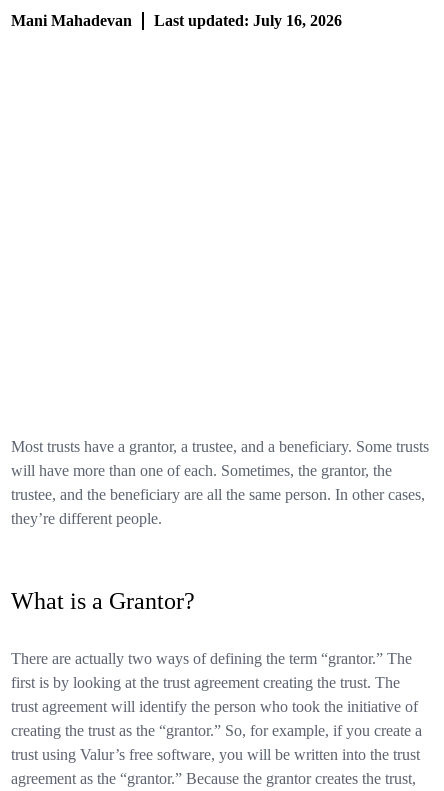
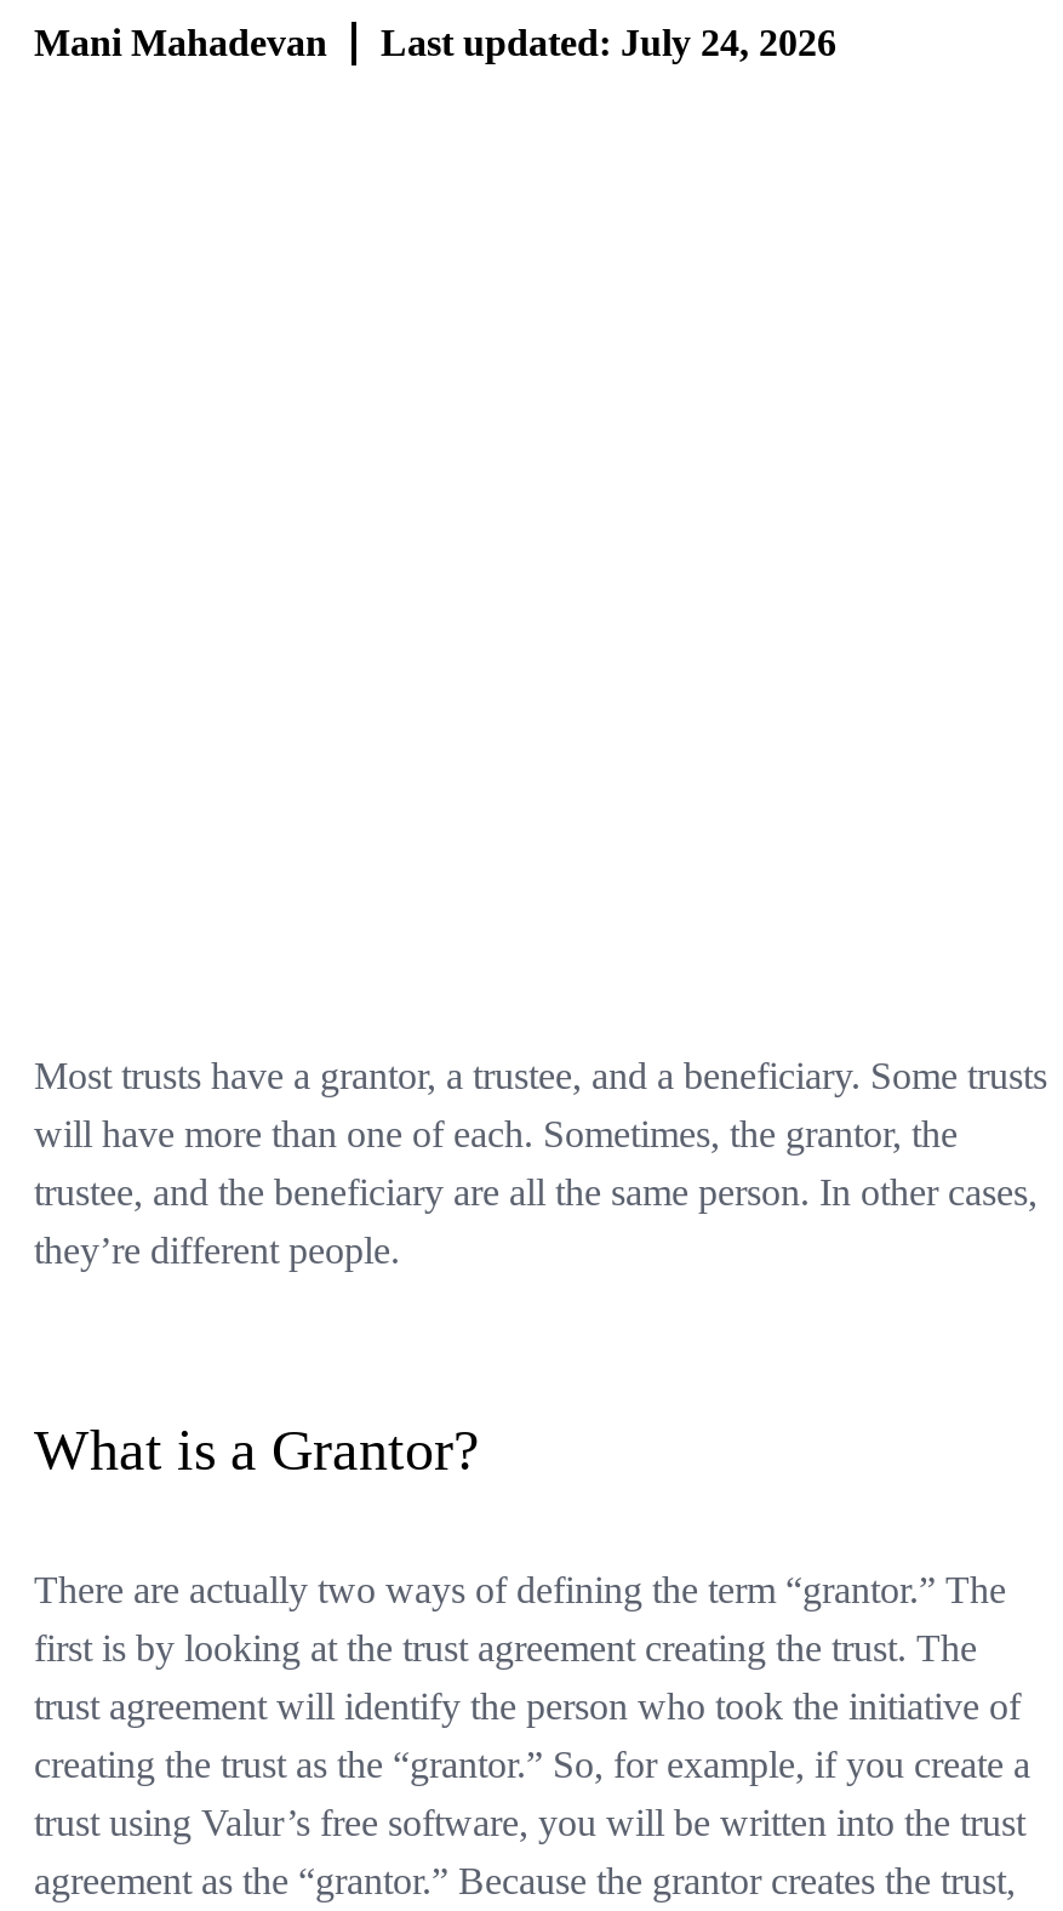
[154,12,342,29] Last updated: July 16, 2026 -> [381,22,836,63] Last updated: July 24, 2026

